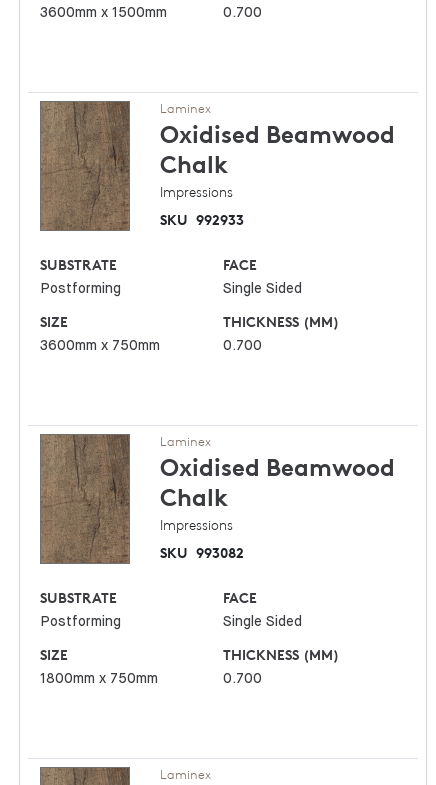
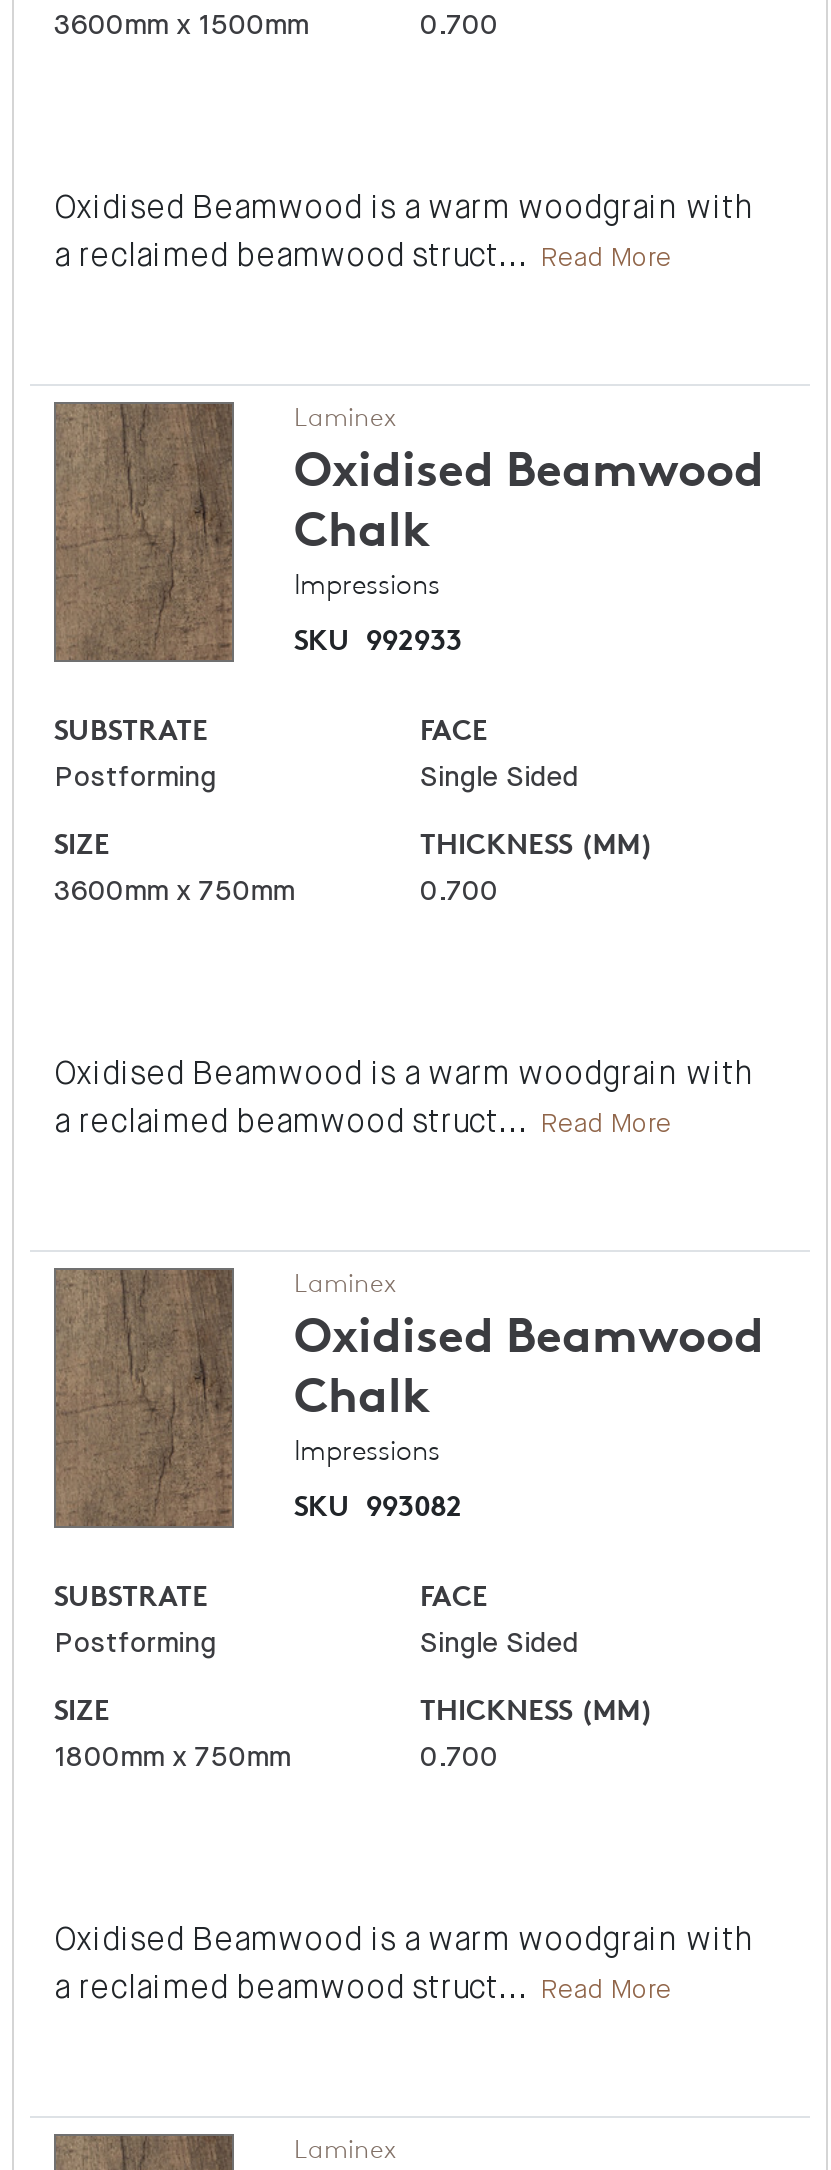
none -> [54,189,754,275] Oxidised Beamwood is a warm woodgrain with | a reclaimed beamwood struct... Read More
none -> [54,1055,754,1141] Oxidised Beamwood is a warm woodgrain with | a reclaimed beamwood struct... Read More
none -> [54,1921,754,2007] Oxidised Beamwood is a warm woodgrain with | a reclaimed beamwood struct... Read More

